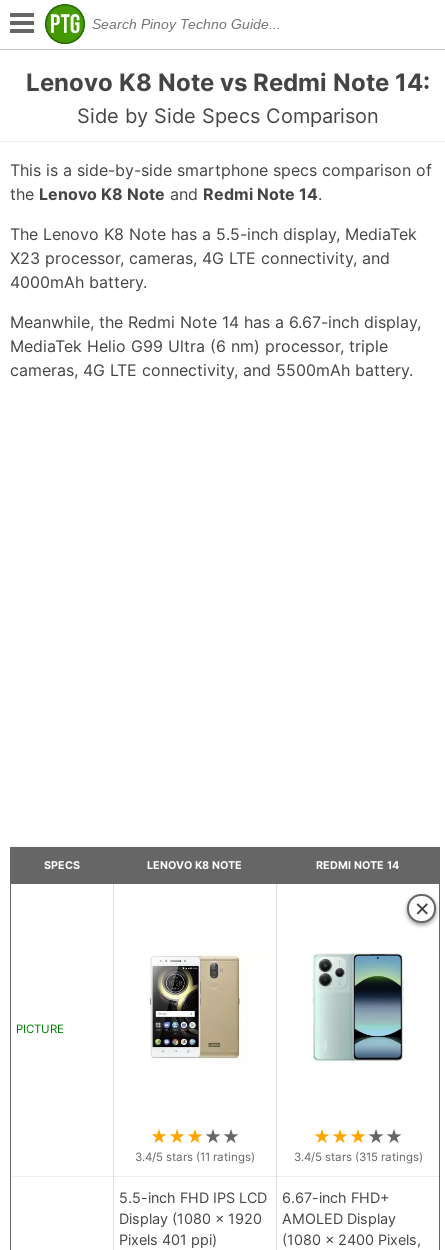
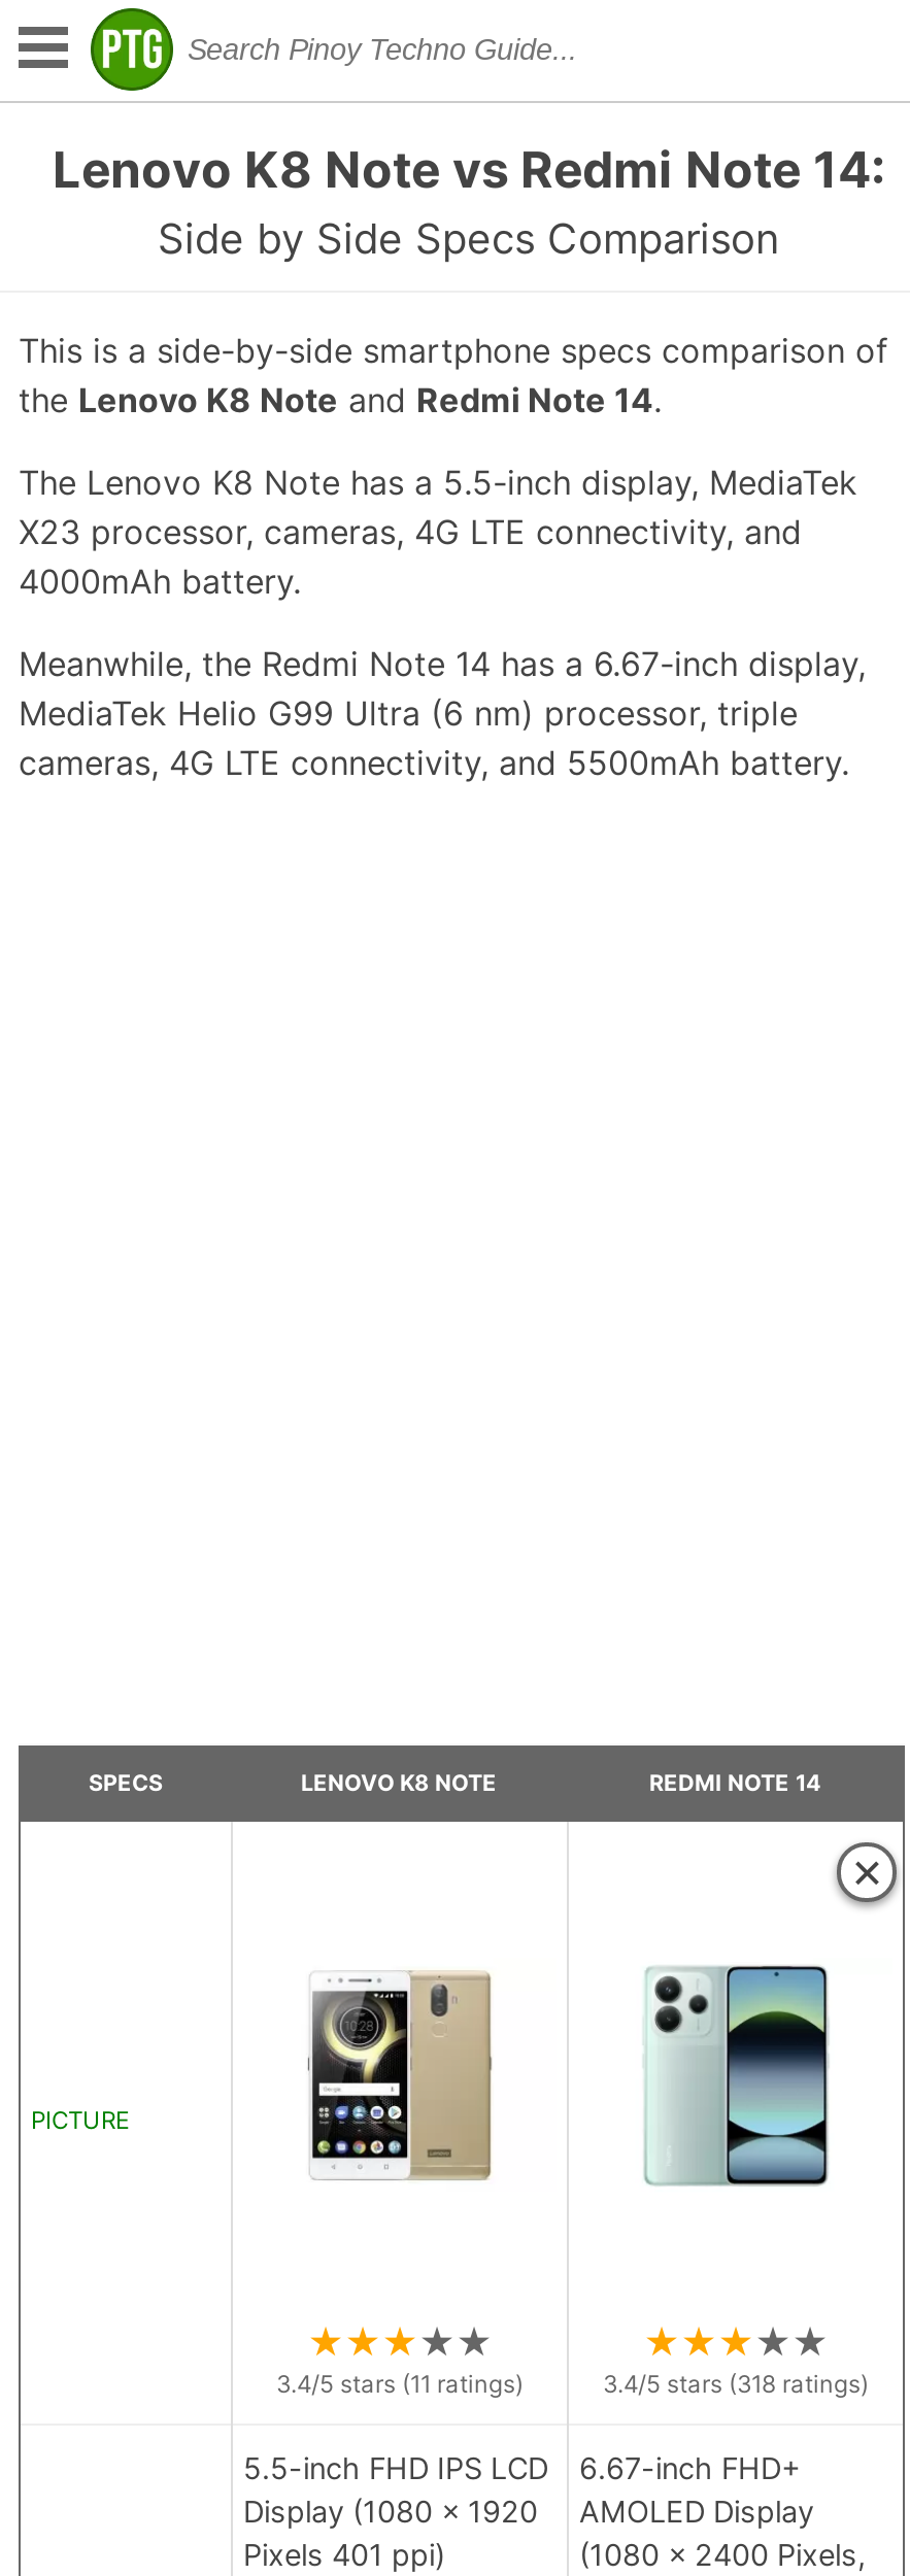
[293,1150,422,1164] 3.4/5 stars (315 ratings) -> [603,2370,869,2399] 3.4/5 stars (318 ratings)

